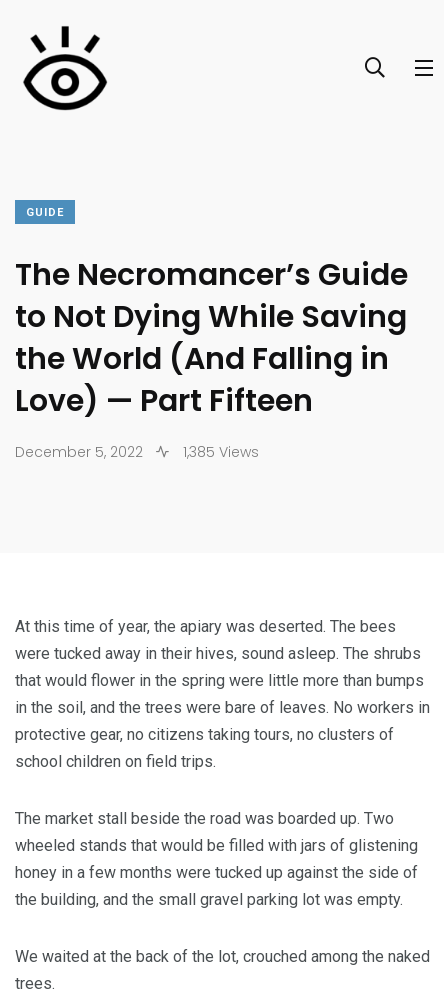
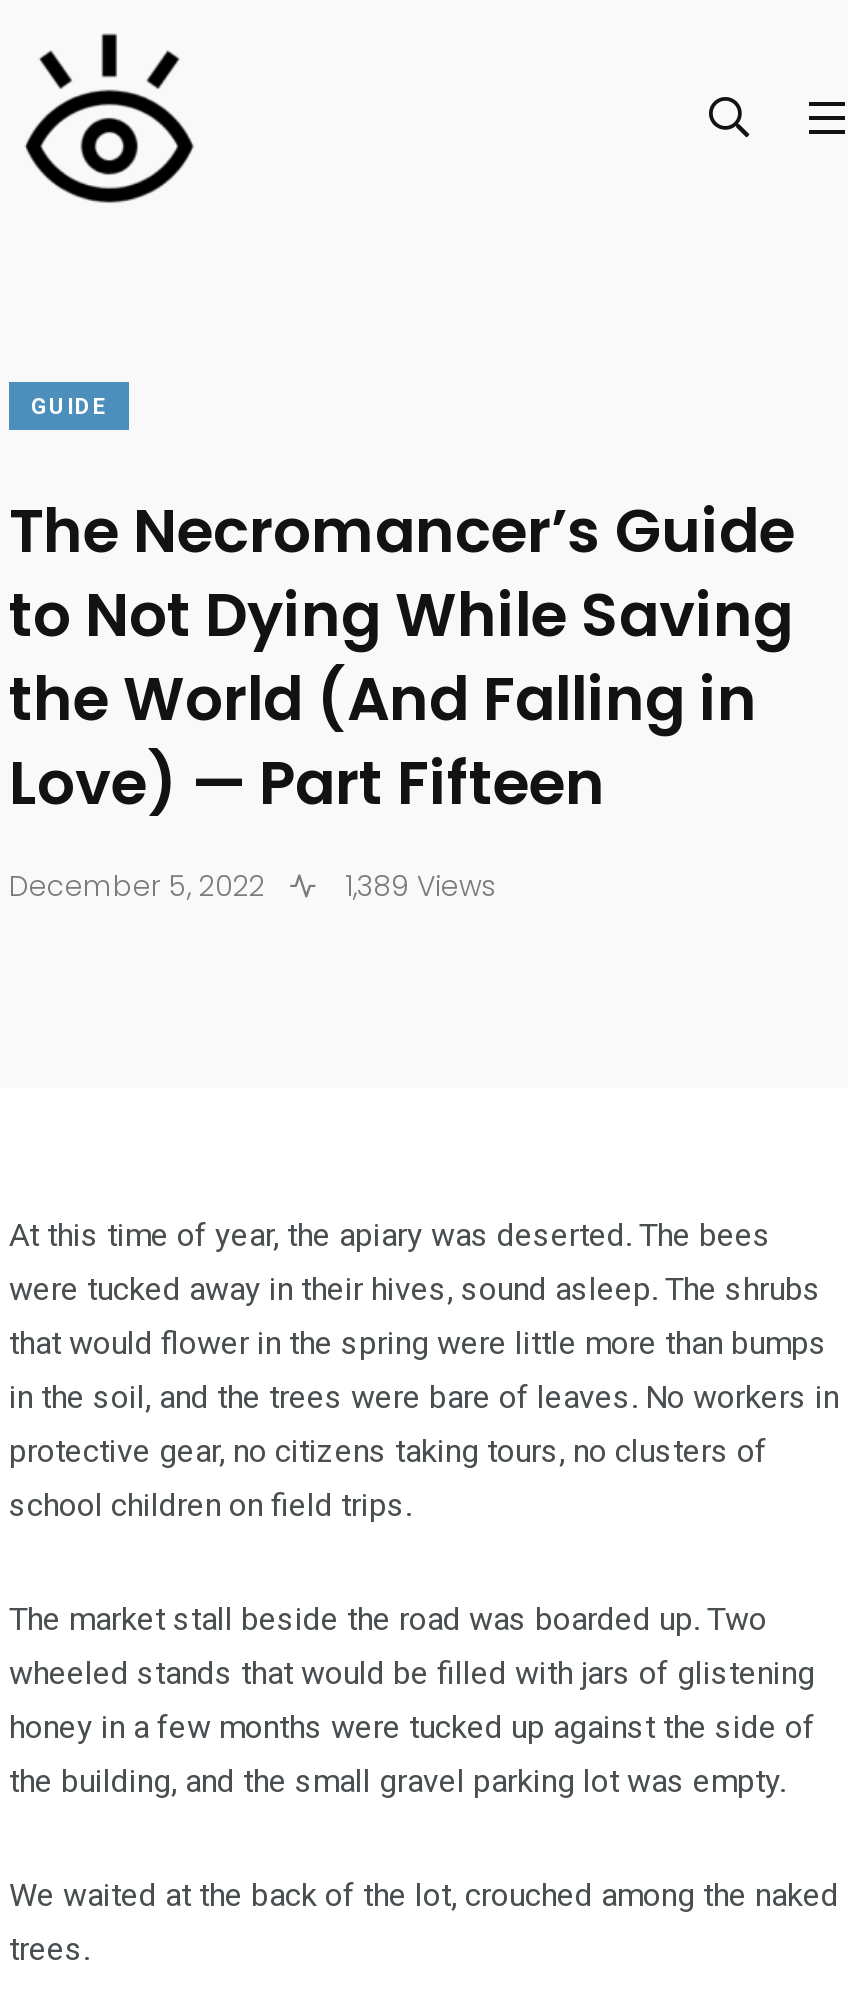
[15,442,259,462] December 5, 2022 1,385 Views -> [9,866,497,906] December 5, 2022 1,389 Views

